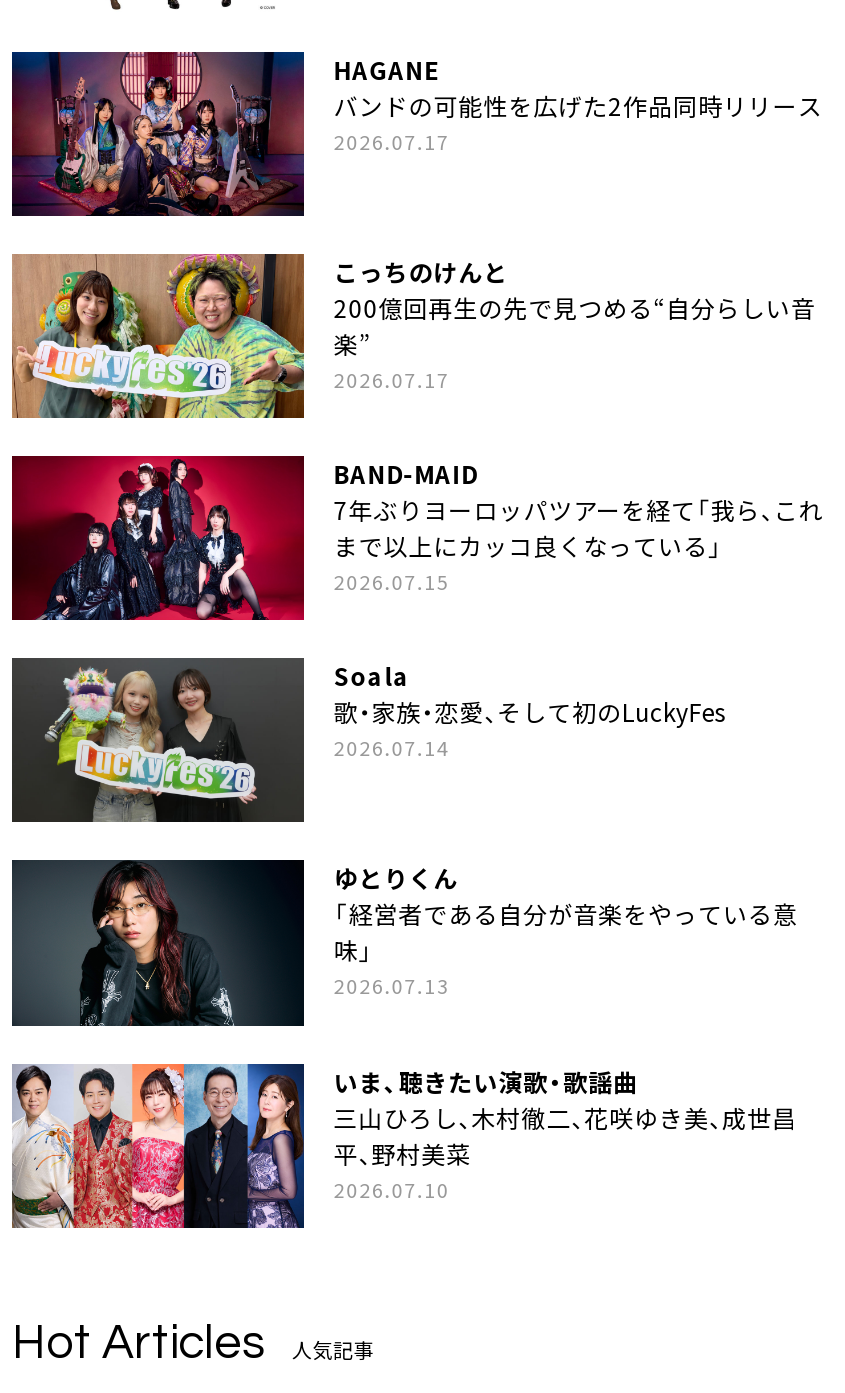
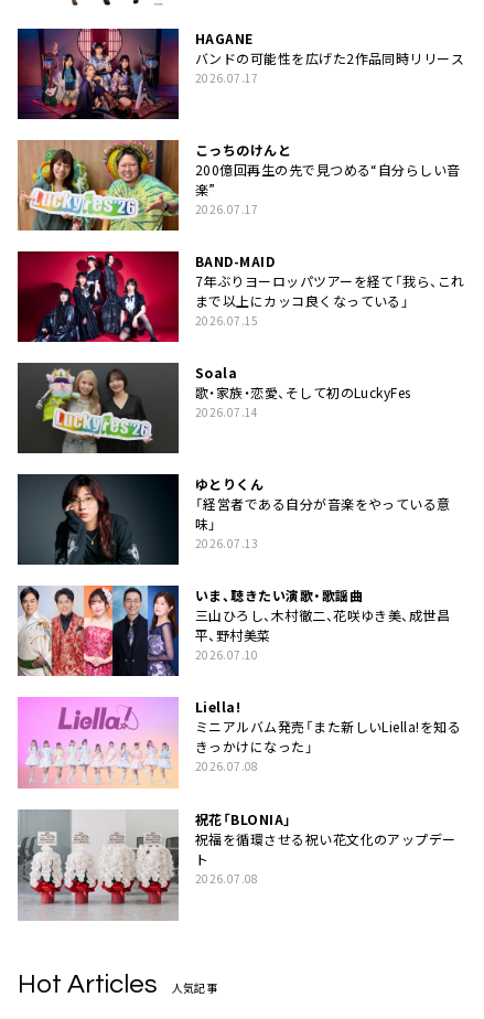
none -> [17,696,461,886] [image] | Liella! | ミニアルバム発売「また新しいLiella!を知る | きっかけになった」 | 2026.07.08 | 祝花「BLONIA」 | 祝福を循環させる祝い花文化のアップデー | ト | 2026.07.08
none -> [18,808,179,921] [image]

